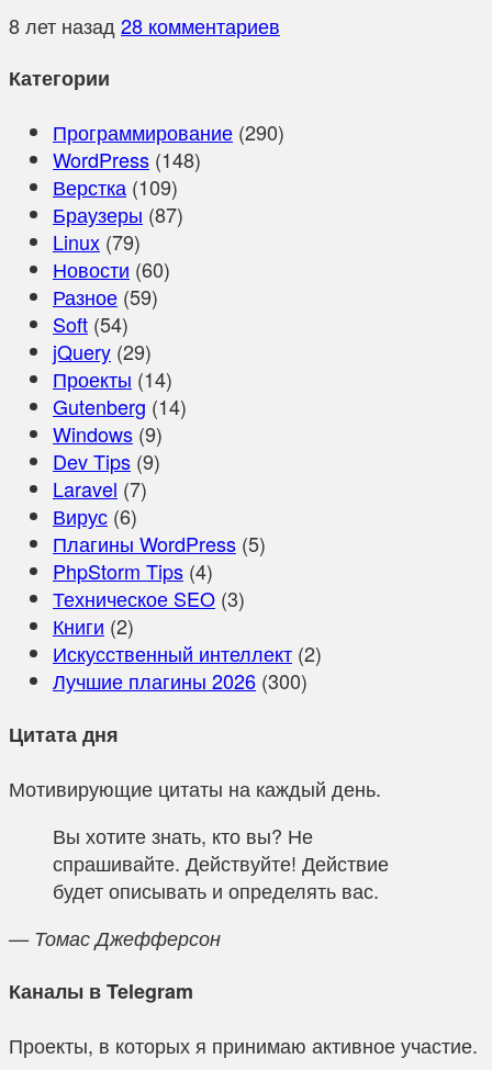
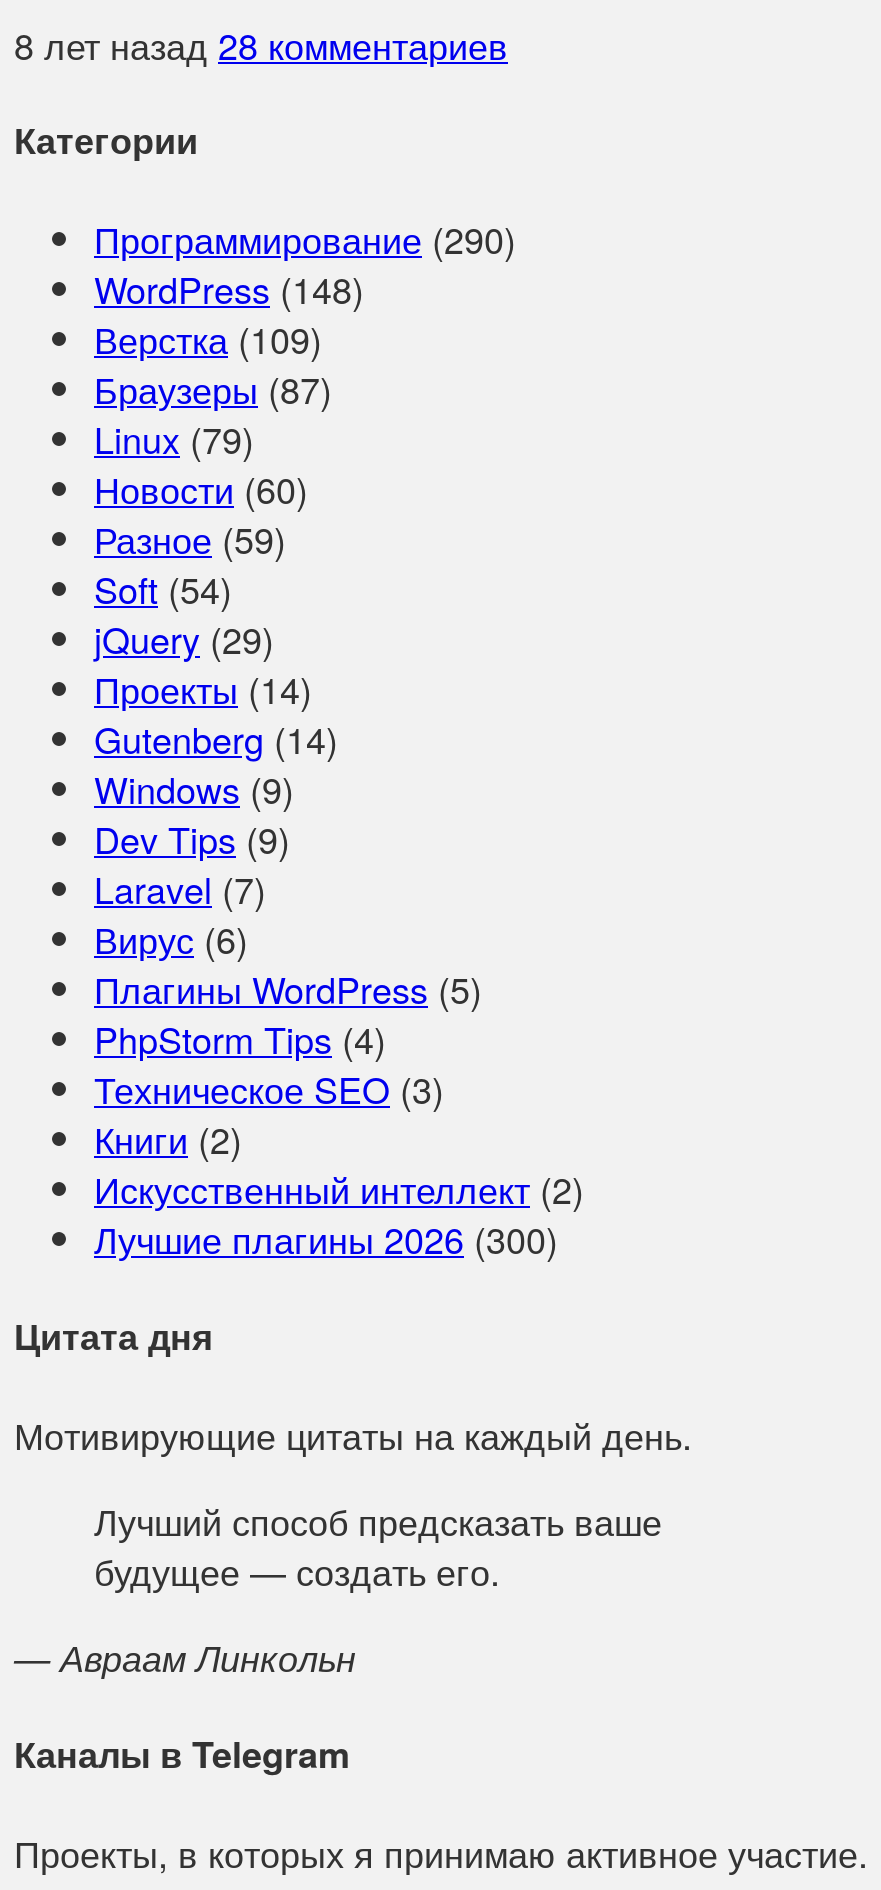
[53,821,389,905] Вы хотите знать, кто вы? Не | спрашивайте. Действуйте! Действие | будет описывать и определять вас. -> [94,1495,662,1597] Лучший способ предсказать ваше | будущее — создать его.
[9,924,221,952] — Томас Джефферсон -> [14,1633,356,1683] — Авраам Линкольн

